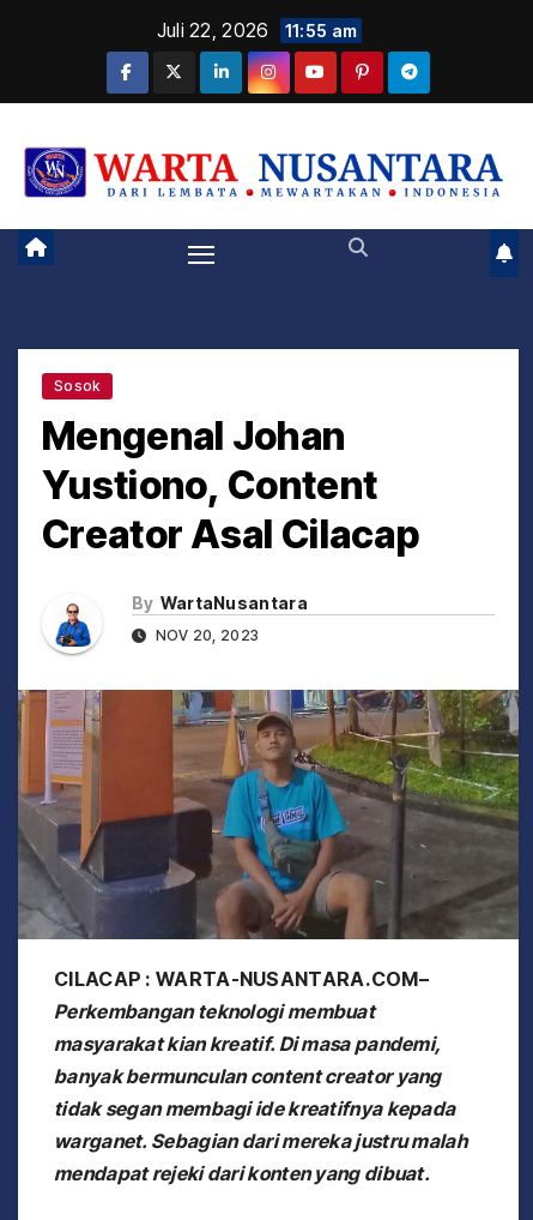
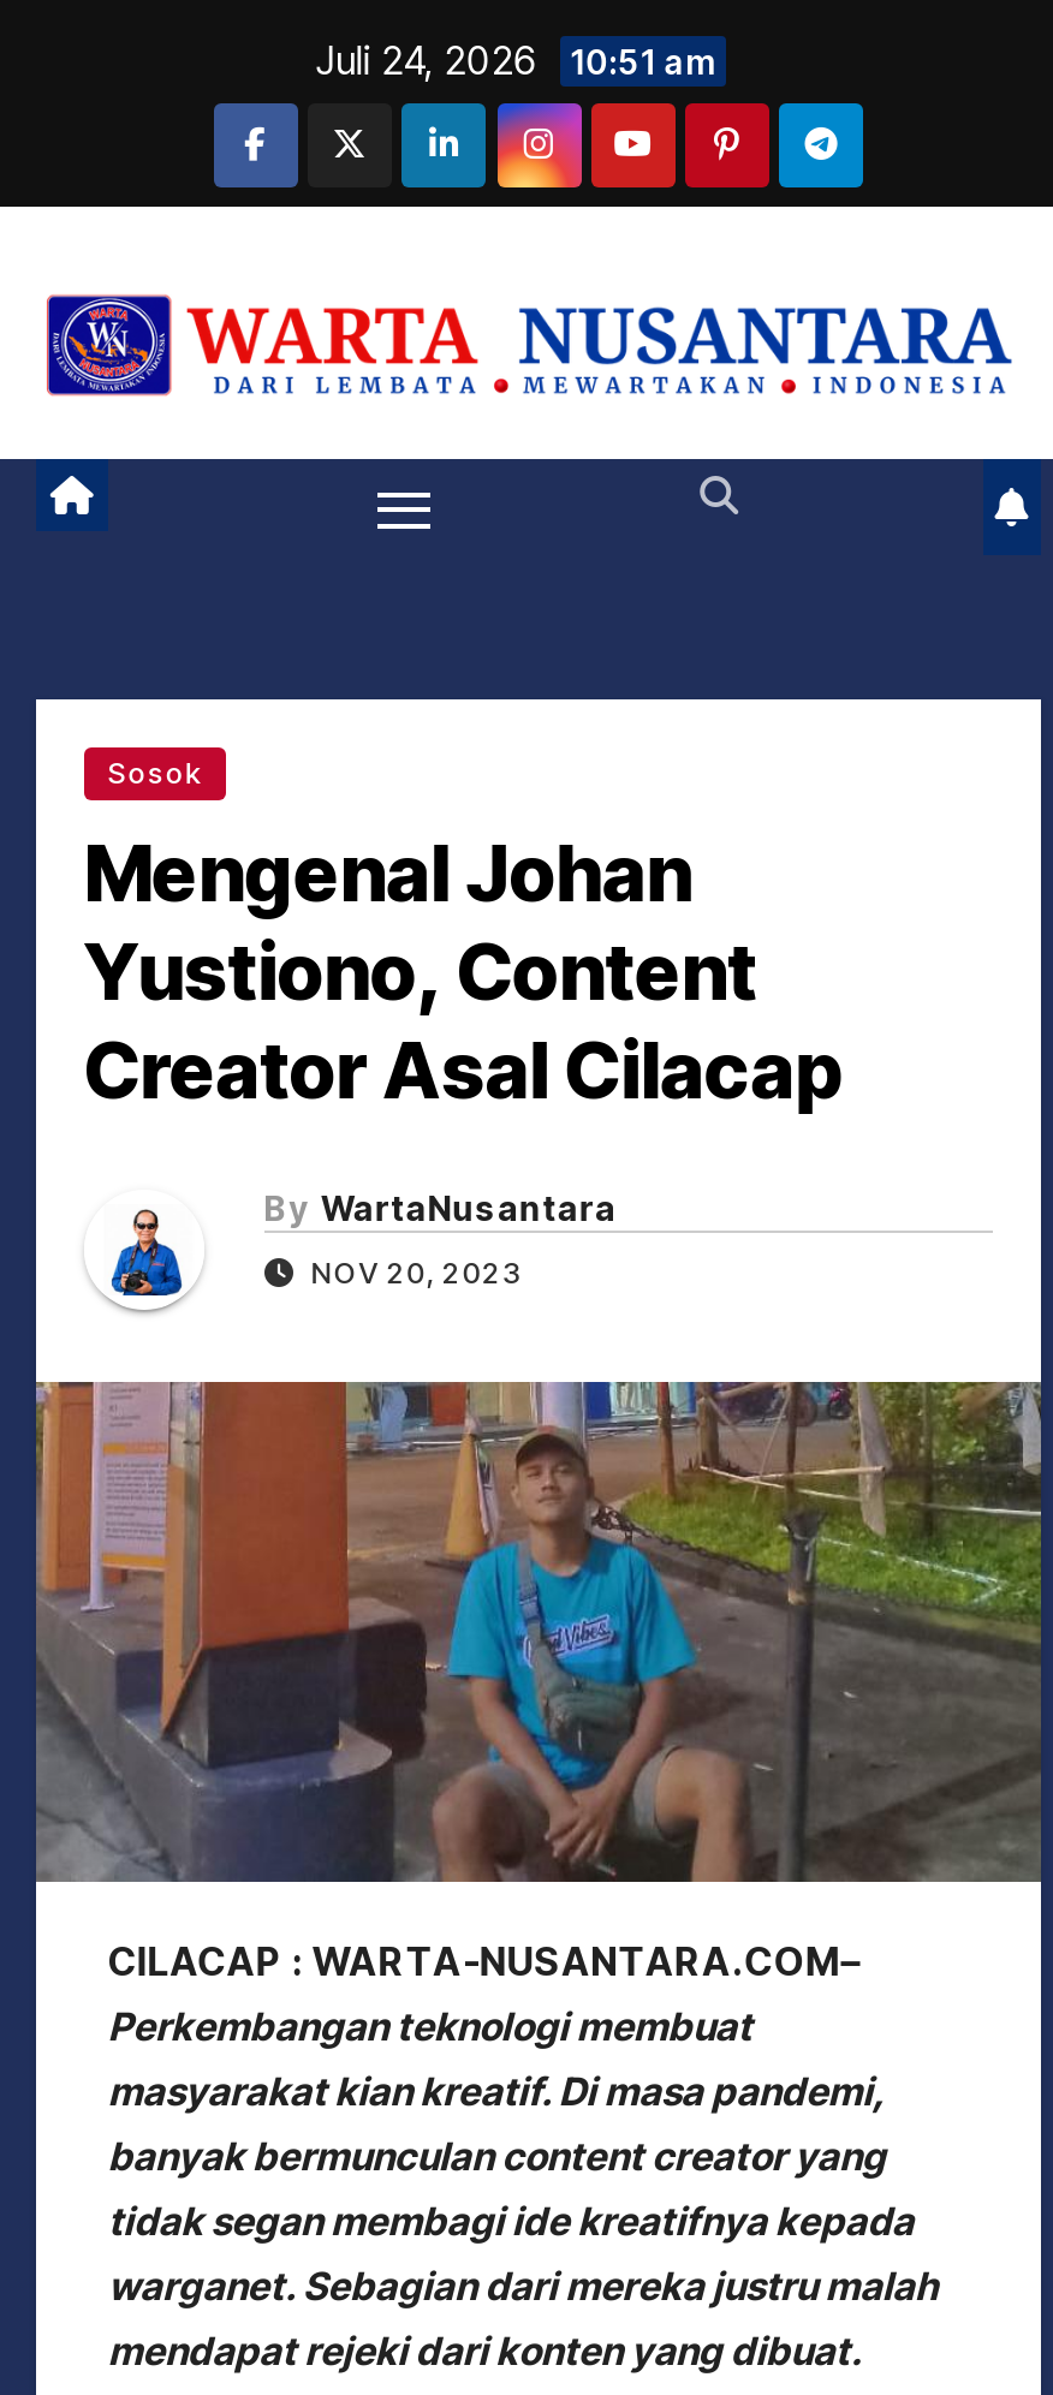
[157,18,357,42] Juli 22, 2026 11:55 am -> [315,36,716,84] Juli 24, 2026 10:51 am

